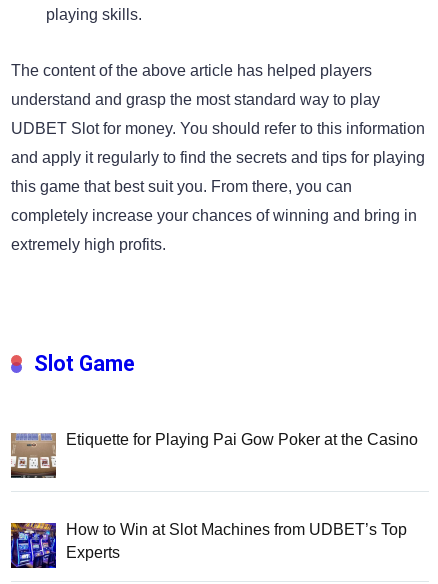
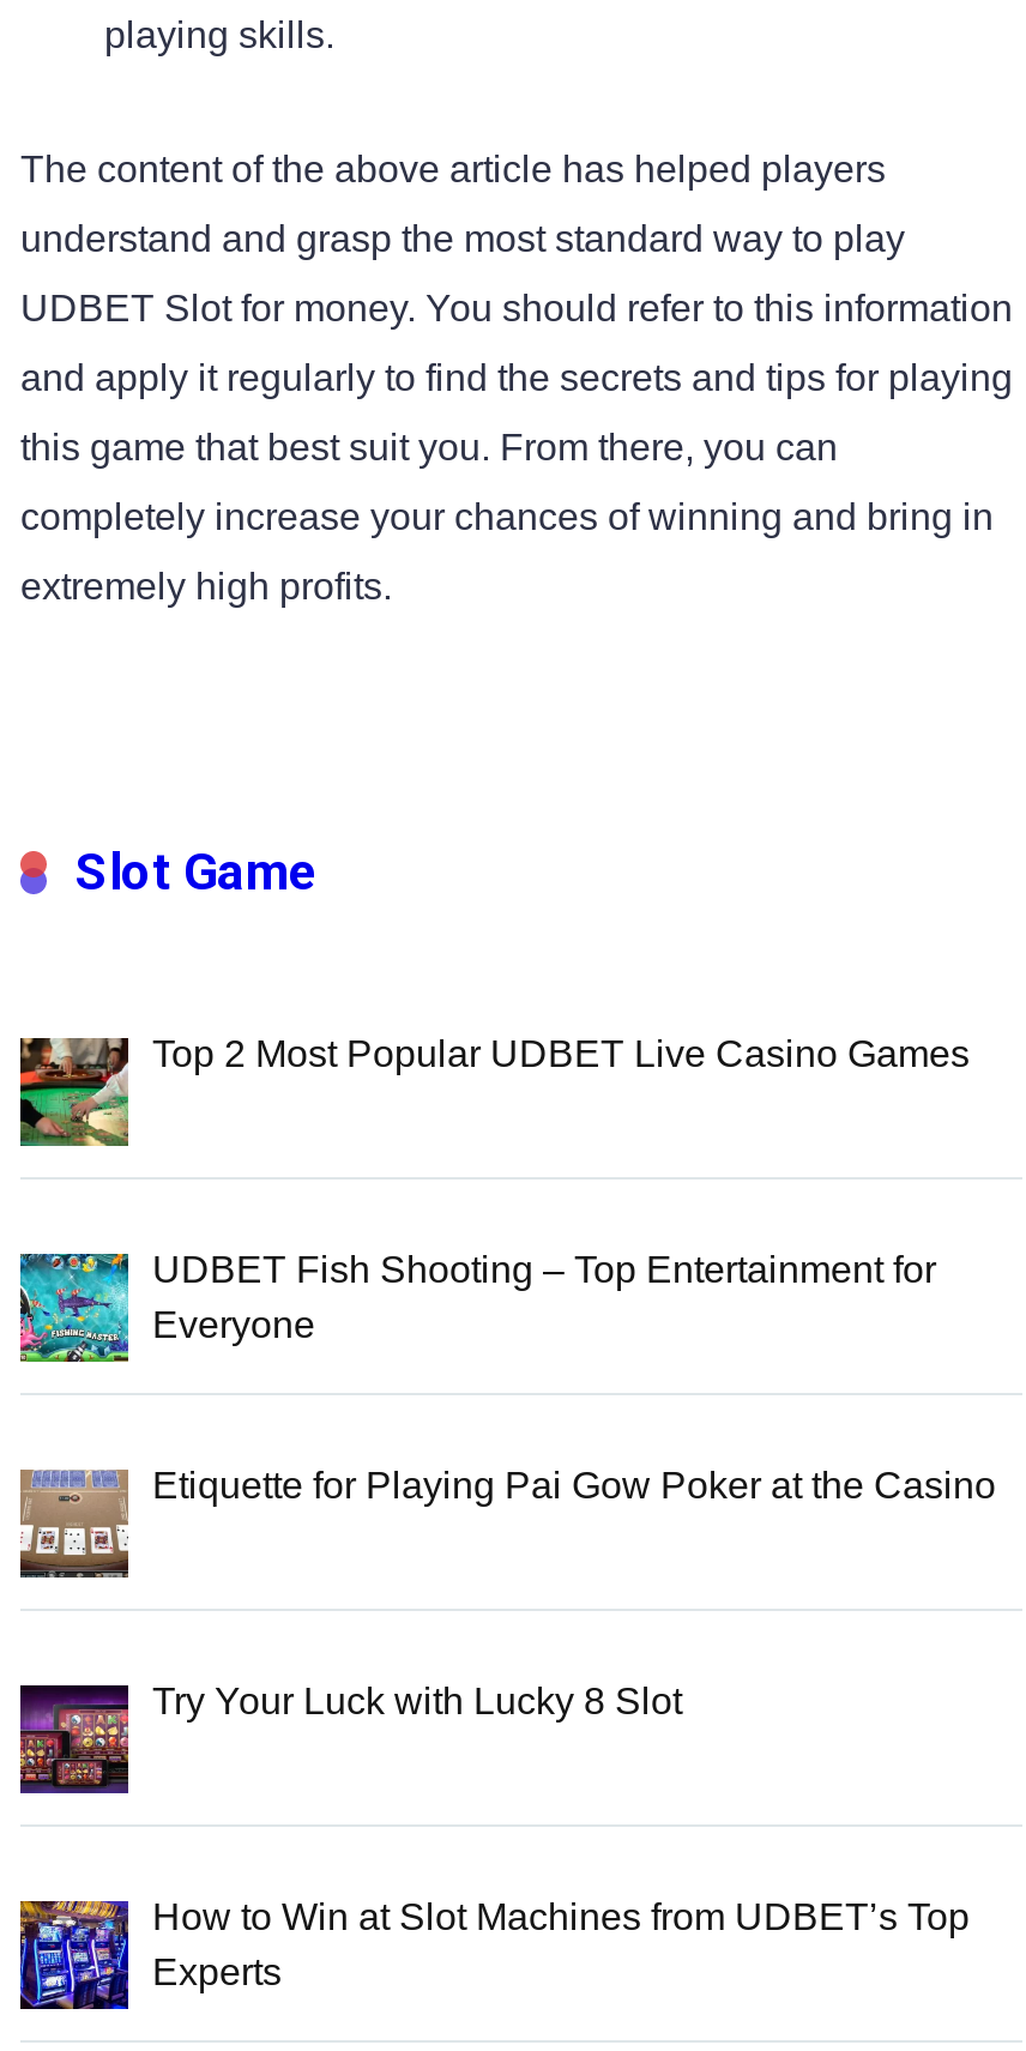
none -> [18,1033,970,1148] [image] | Top 2 Most Popular UDBET Live Casino Games
none -> [18,1249,936,1364] [image] | UDBET Fish Shooting – Top Entertainment for | Everyone
none -> [18,1680,682,1796] [image] | Try Your Luck with Lucky 8 Slot

